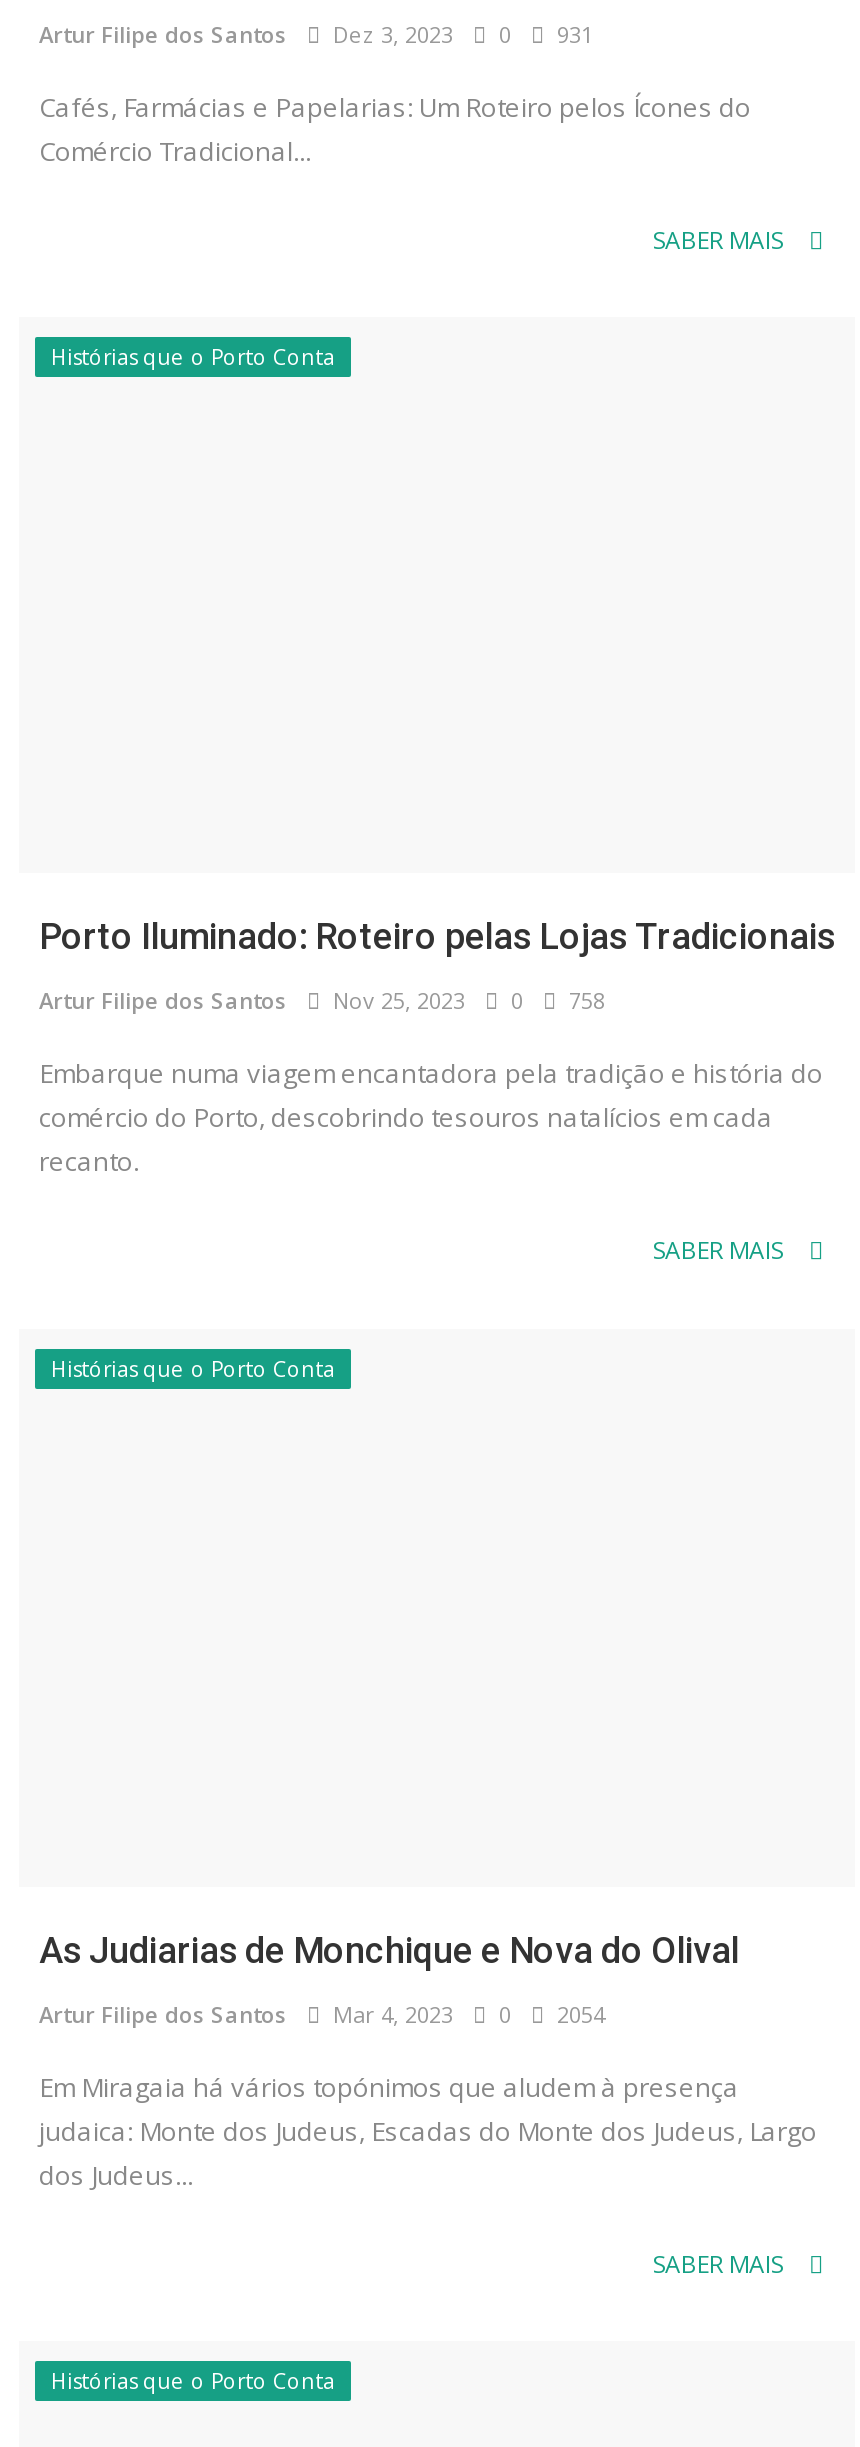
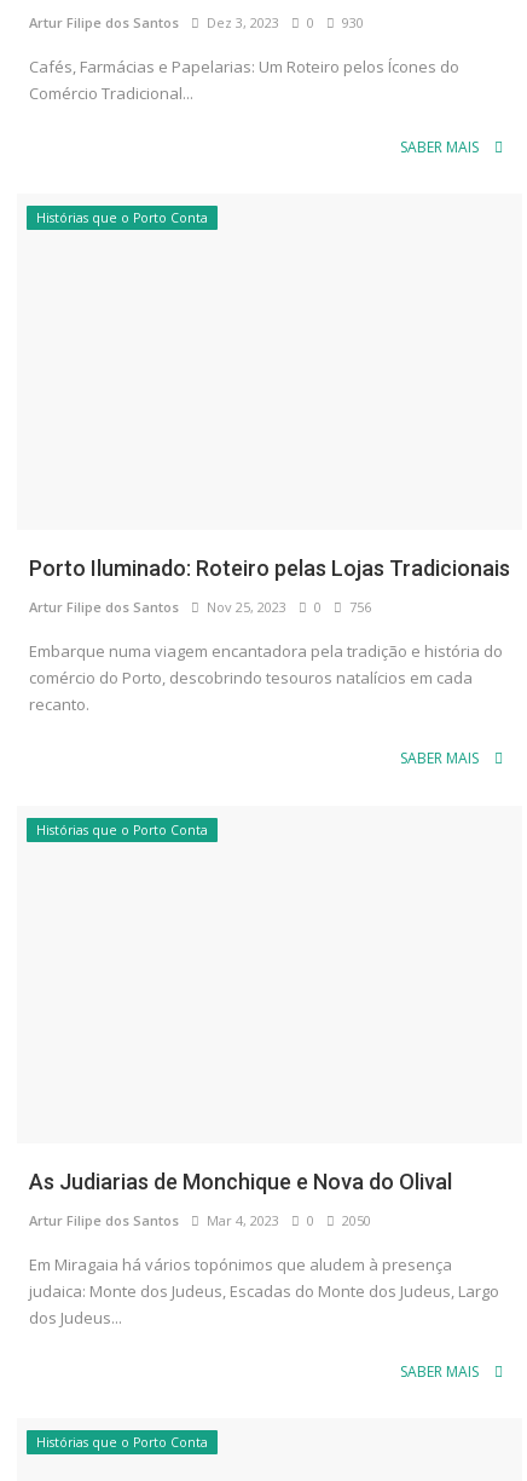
[545,19,593,49] 931 -> [335,13,364,31] 930
[557,986,605,1016] 758 -> [342,598,371,616] 756
[545,1999,605,2029] 2054 -> [335,1211,371,1229] 2050

